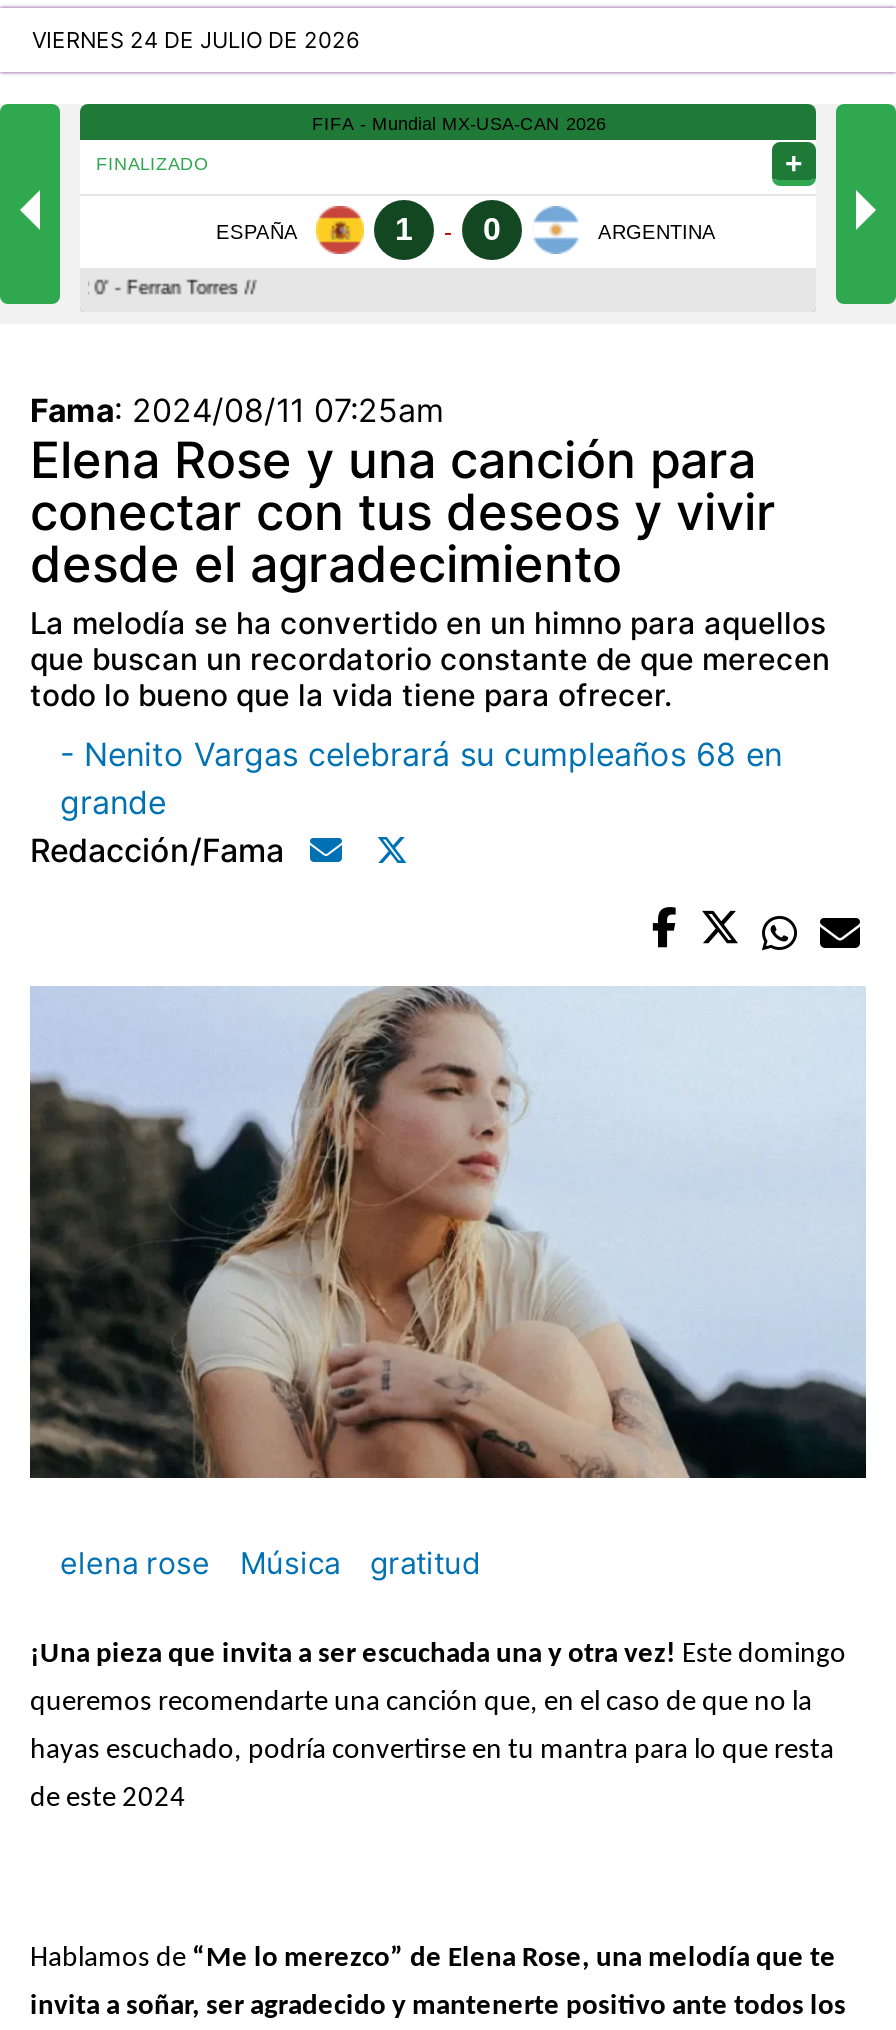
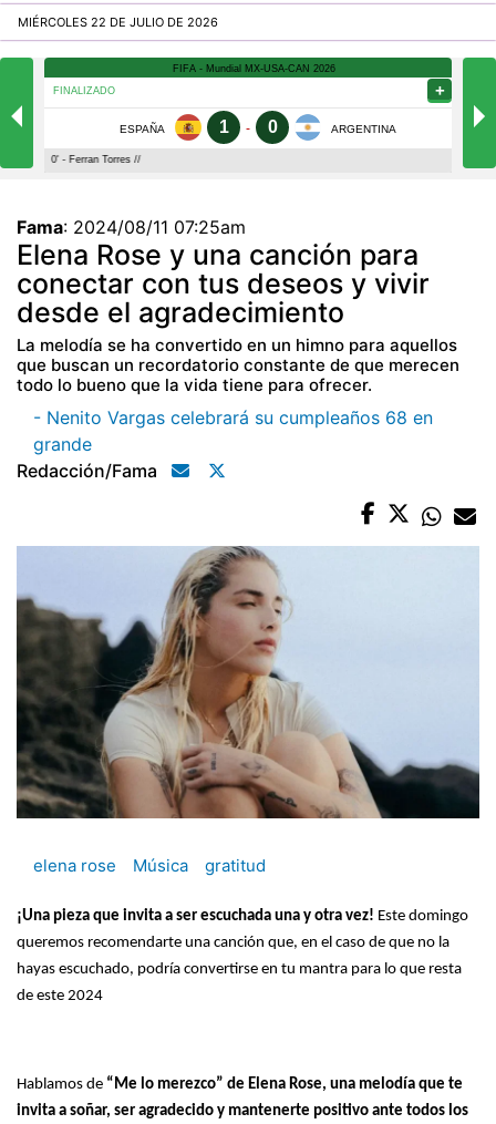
[32,27,360,55] VIERNES 24 DE JULIO DE 2026 -> [18,15,218,30] MIÉRCOLES 22 DE JULIO DE 2026

